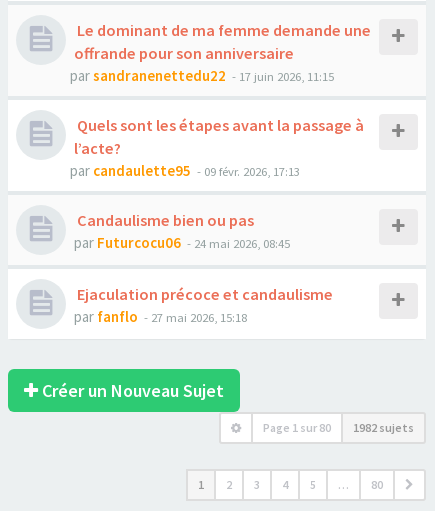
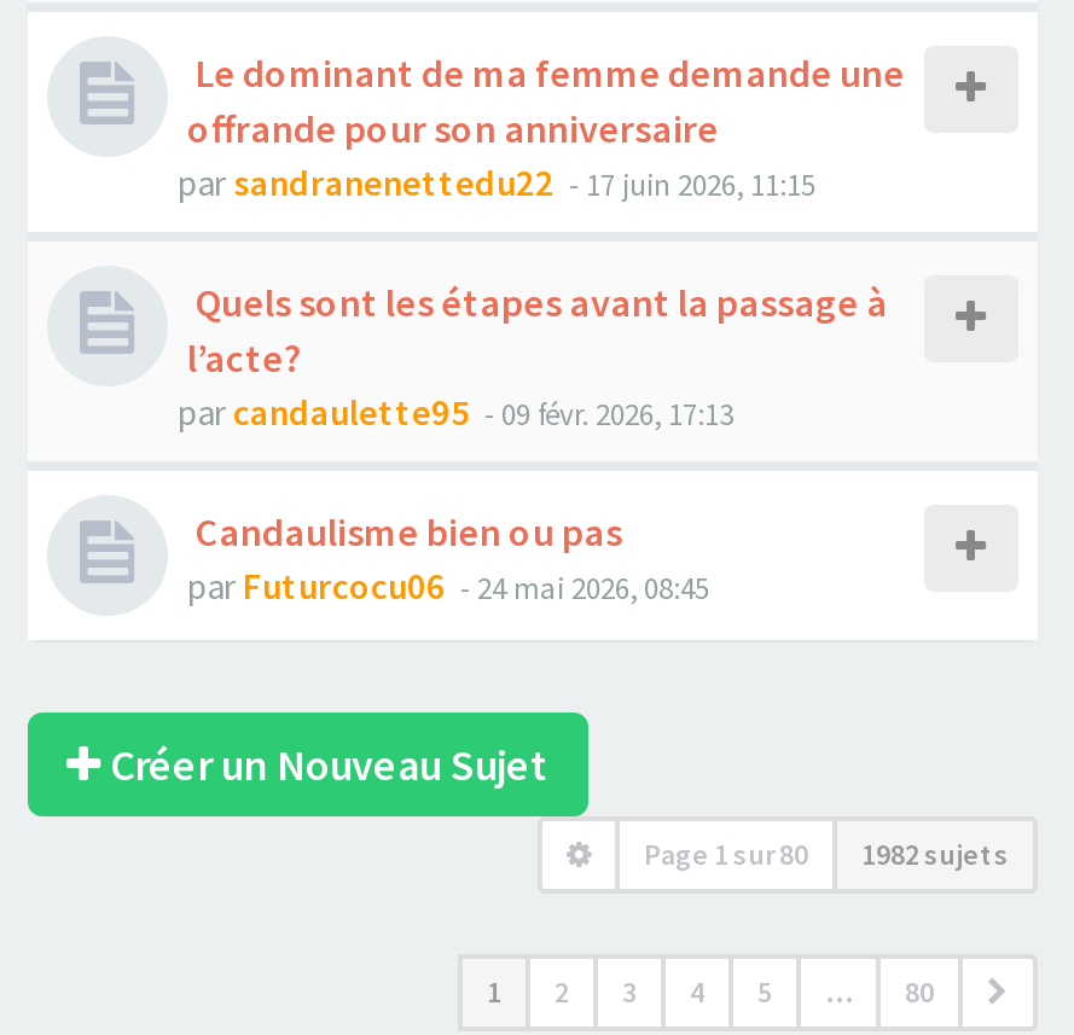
[74,284,333,326] Ejaculation précoce et candaulisme | par fanflo - 27 mai 2026, 15:18 -> none

